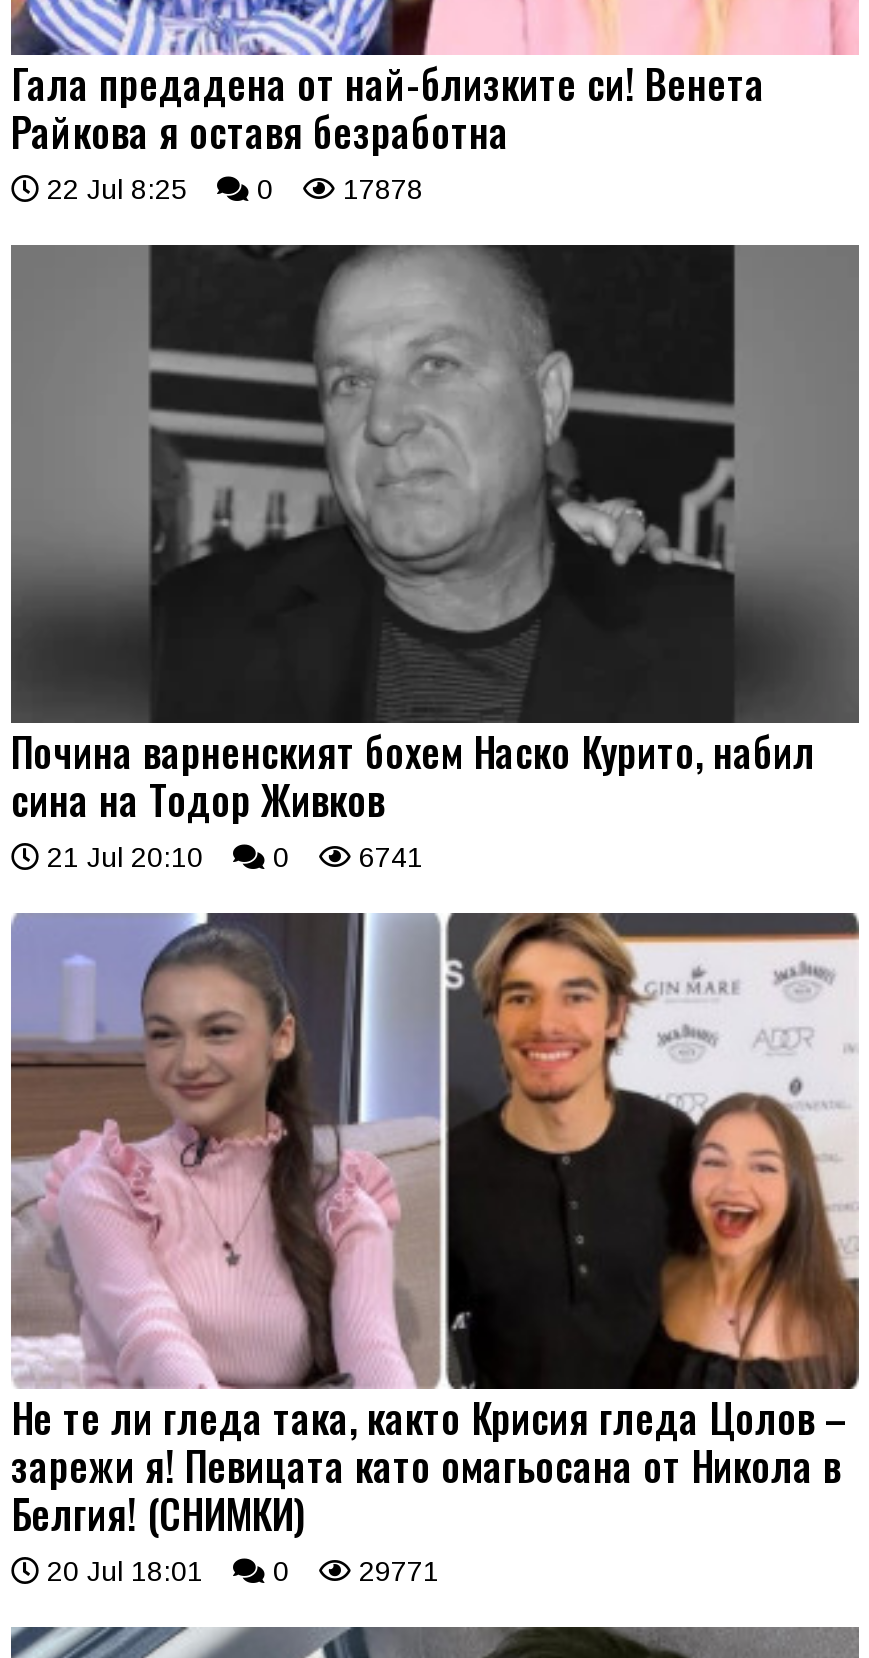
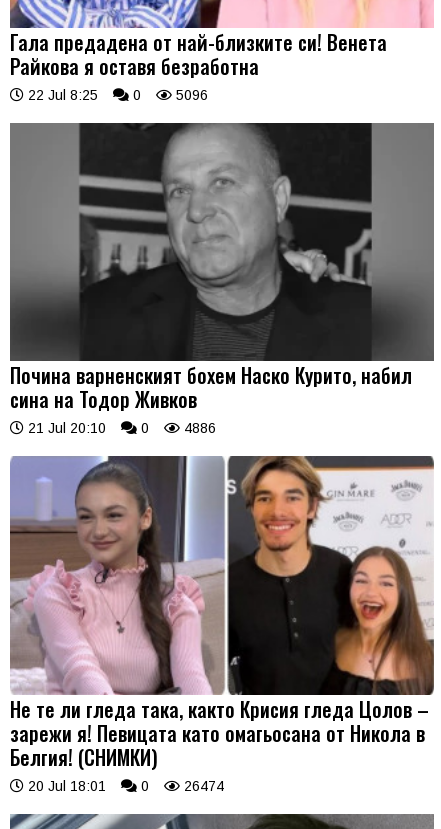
[39,173,423,205] 22 Jul 8:25 0 17878 -> [24,87,208,103] 22 Jul 8:25 0 5096
[39,840,423,872] 21 Jul 20:10 0 6741 -> [24,420,216,436] 21 Jul 20:10 0 4886
[39,1555,439,1587] 20 Jul 18:01 0 29771 -> [24,778,224,794] 20 Jul 18:01 0 26474

